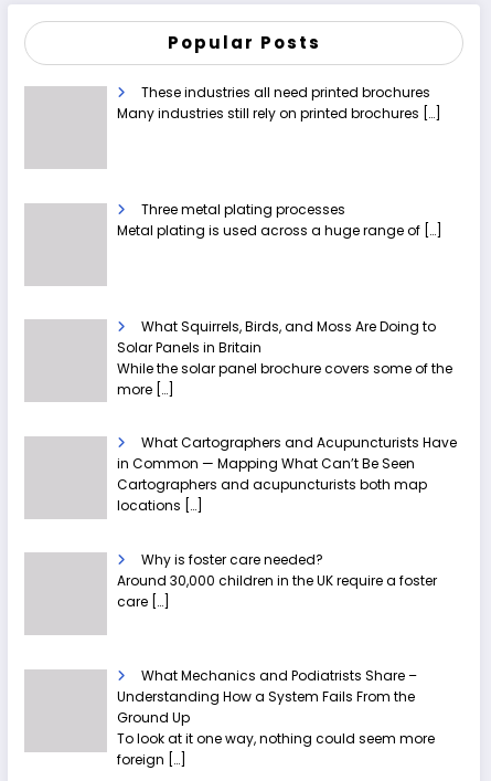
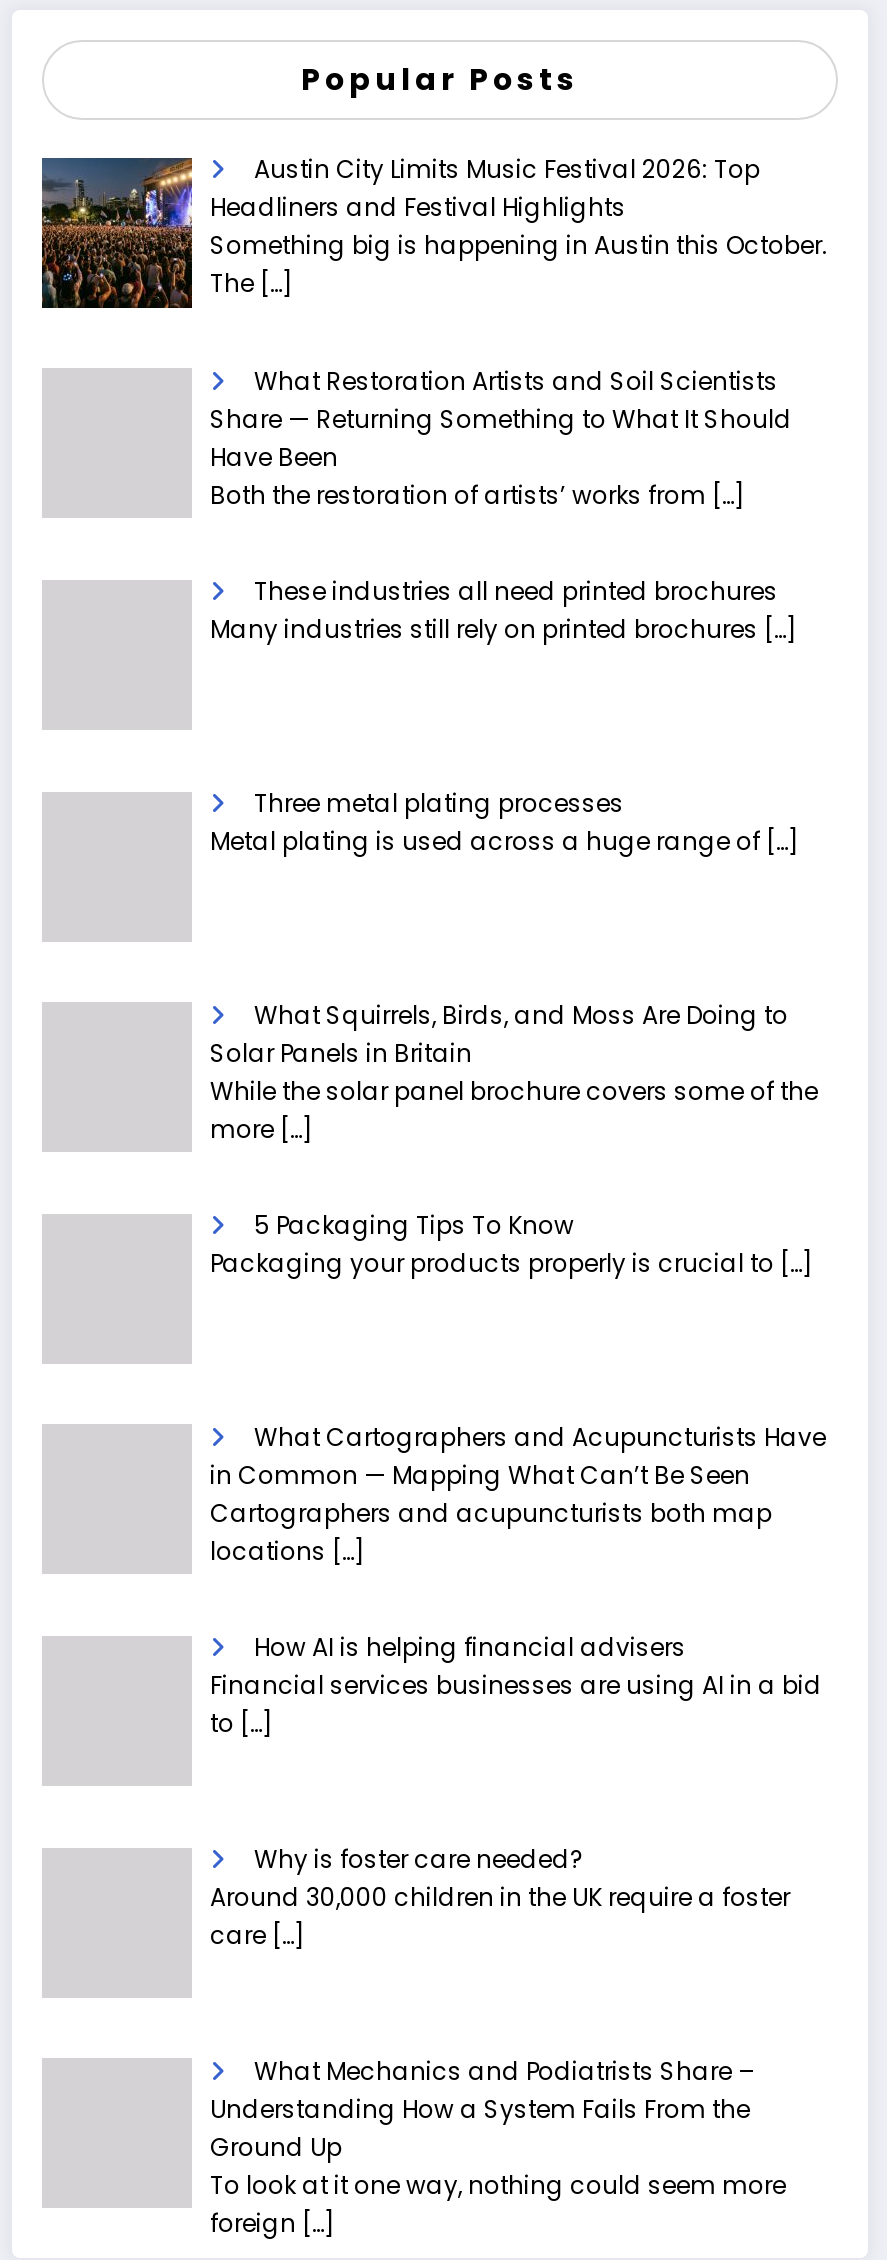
none -> [40,153,828,512] [image] | Austin City Limits Music Festival 2026: Top | Headliners and Festival Highlights | Something big is happening in Austin this October. | The […] | What Restoration Artists and Soil Scientists | Share — Returning Something to What It Should | Have Been | Both the restoration of artists’ works from […]
none -> [210,1209,814,1281] 5 Packaging Tips To Know | Packaging your products properly is crucial to […]
none -> [210,1631,822,1741] How AI is helping financial advisers | Financial services businesses are using AI in a bid | to […]

